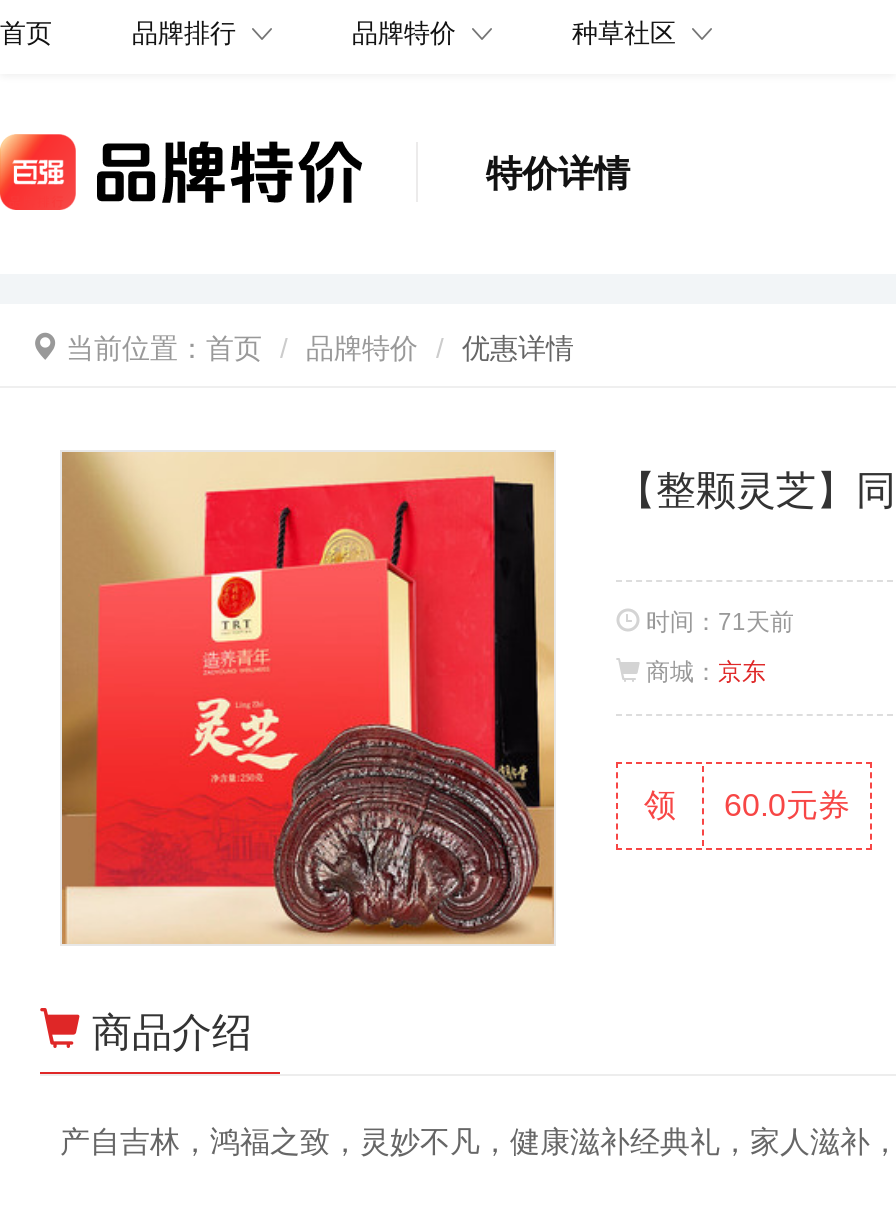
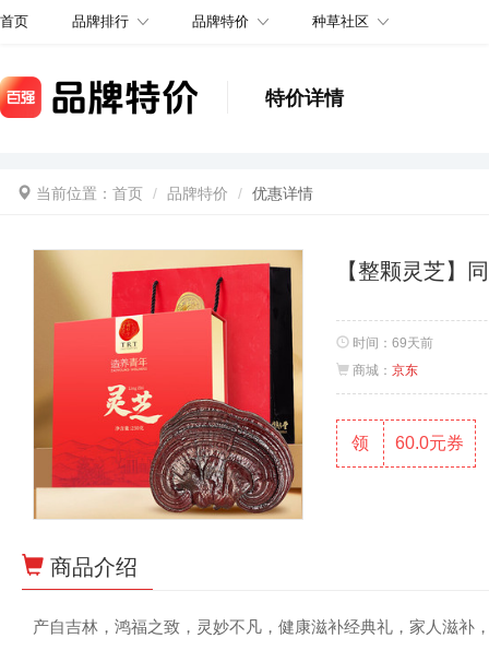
[640,608,794,636] 时间：71天前 -> [349,335,433,351] 时间：69天前

